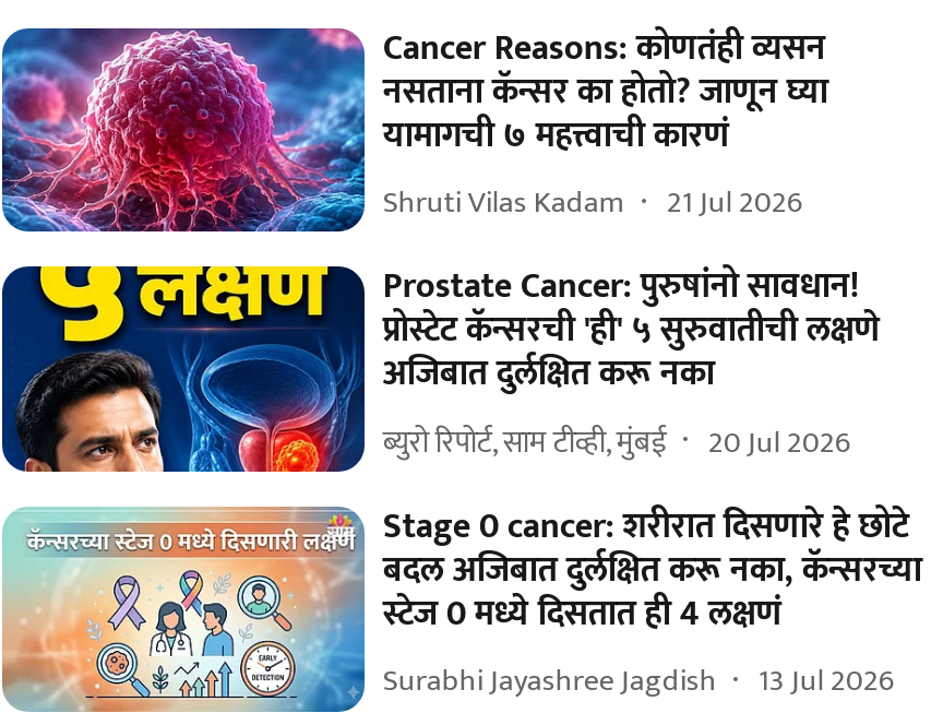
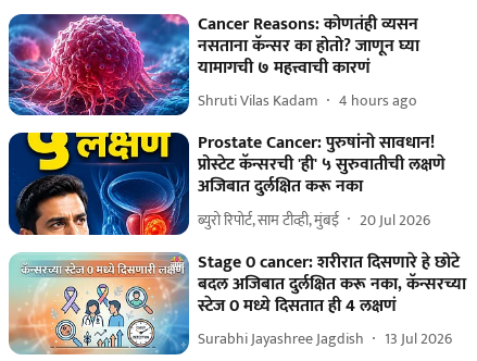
[383,177,802,228] Shruti Vilas Kadam 21 Jul 2026 -> [198,88,418,113] Shruti Vilas Kadam 4 hours ago

